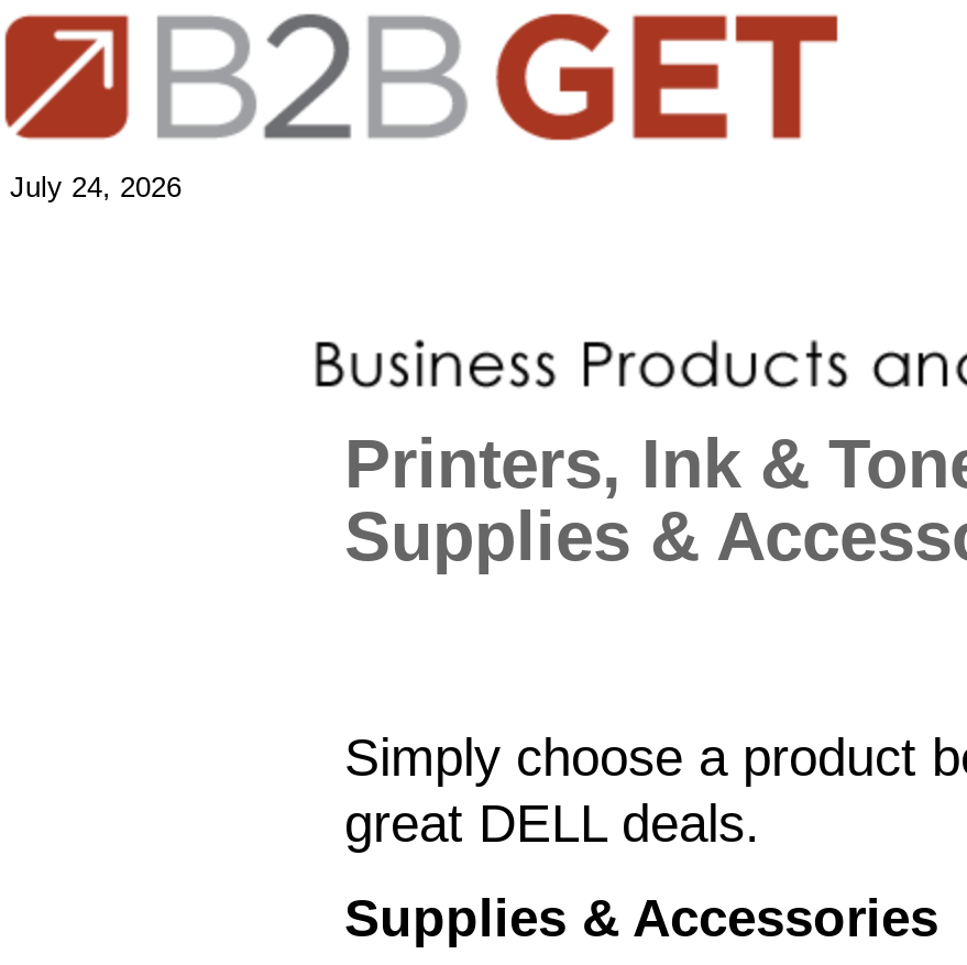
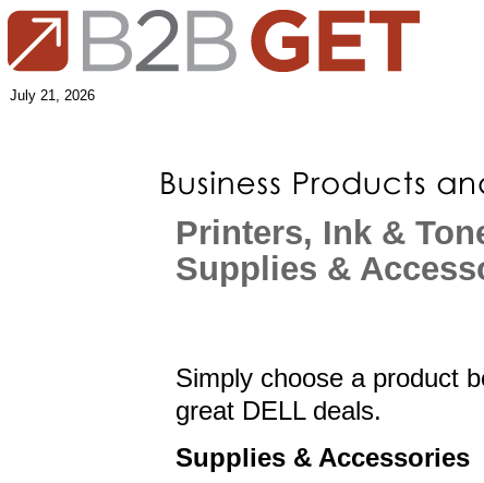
[10,171,182,204] July 24, 2026 -> [10,87,95,104] July 21, 2026

